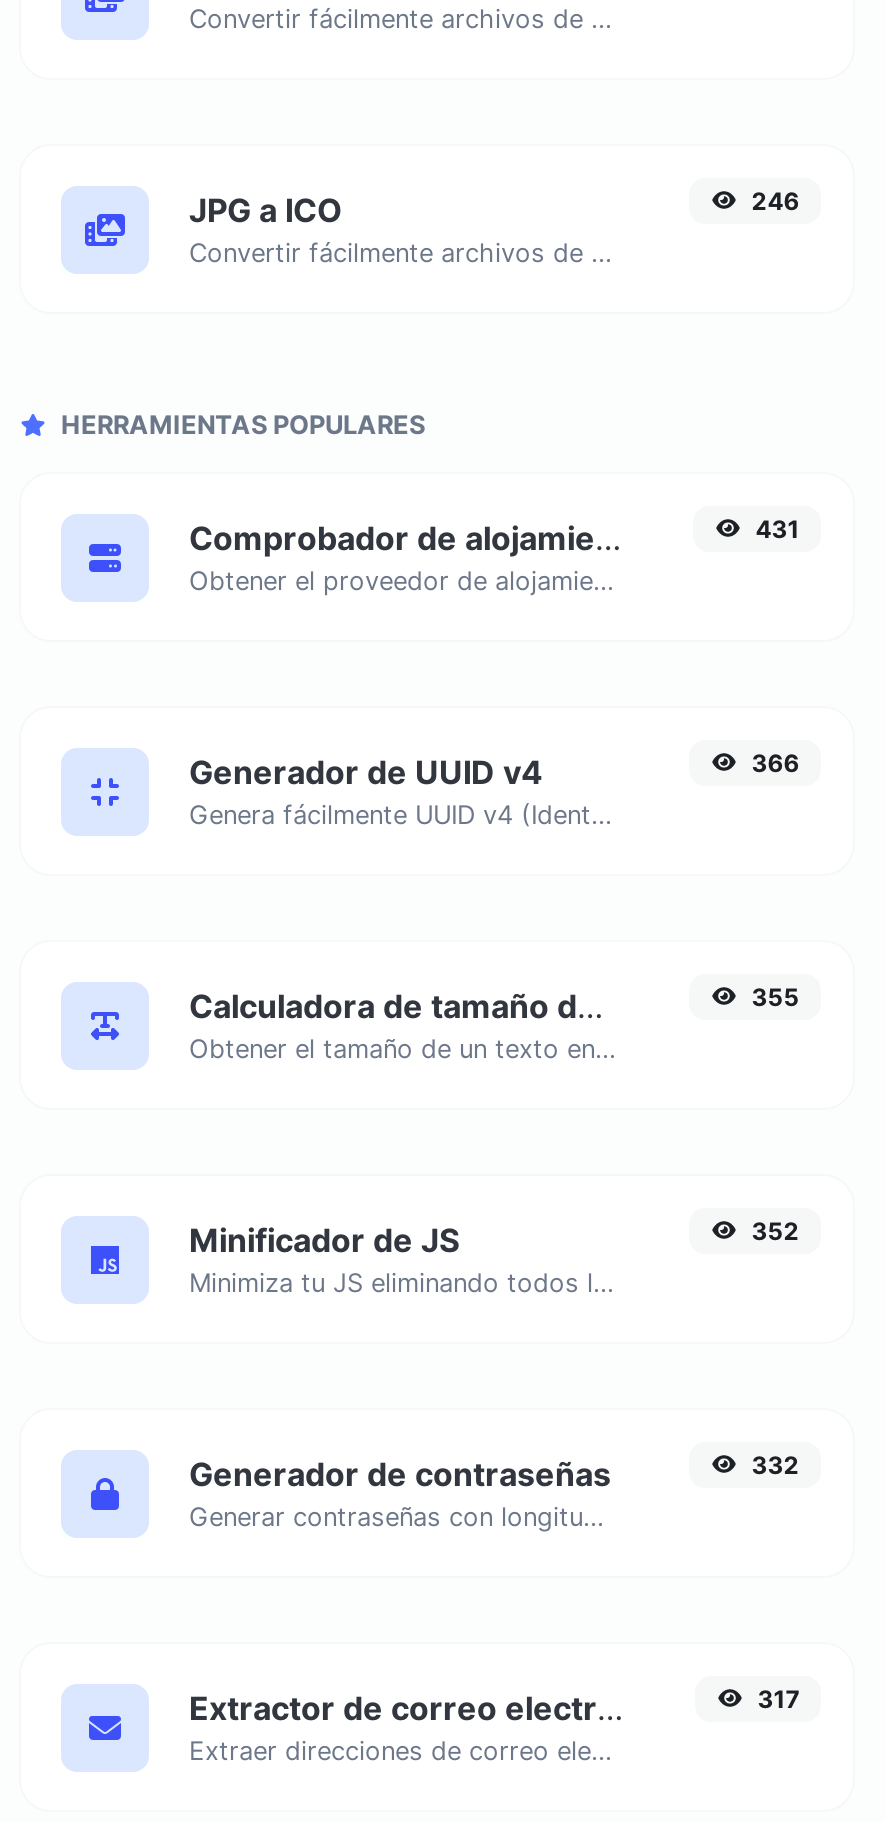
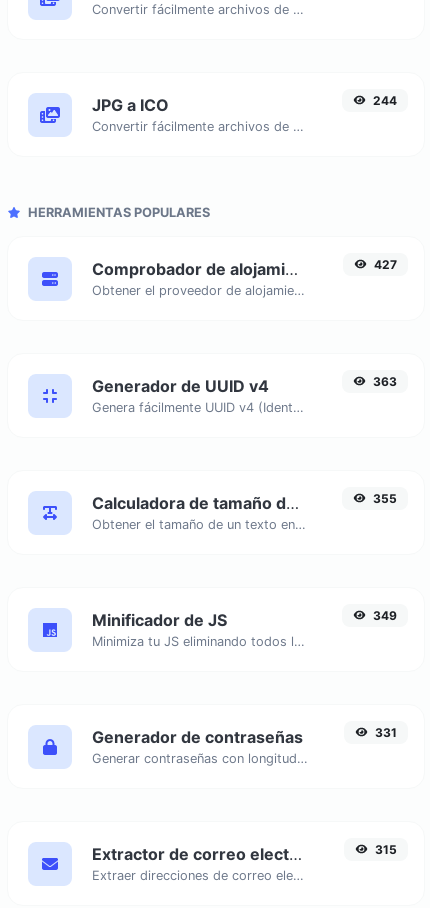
[745,185,799,215] 246 -> [370,92,397,107] 244
[749,513,799,543] 431 -> [371,256,397,271] 427
[745,747,799,777] 366 -> [370,373,397,388] 363
[745,1215,799,1245] 352 -> [370,607,397,622] 349
[745,1449,799,1479] 332 -> [372,724,397,739] 331
[751,1683,799,1713] 317 -> [372,841,397,856] 315

